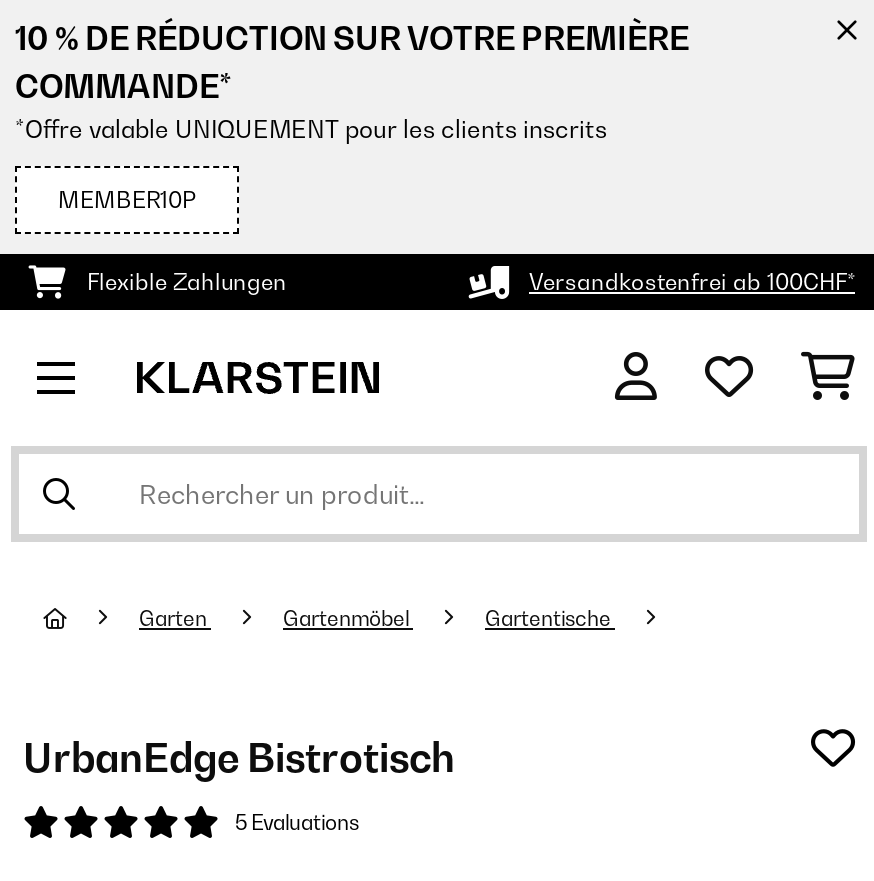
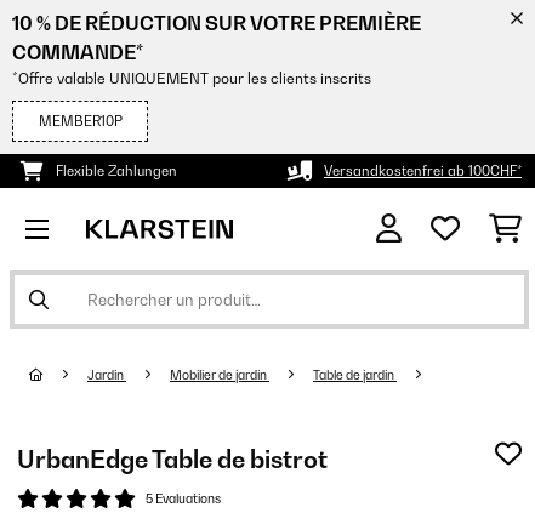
[139,606,615,630] Garten | Gartenmöbel | Gartentische -> [87,367,397,382] Jardin | Mobilier de jardin | Table de jardin
[23,734,455,782] UrbanEdge Bistrotisch -> [17,445,328,474] UrbanEdge Table de bistrot

